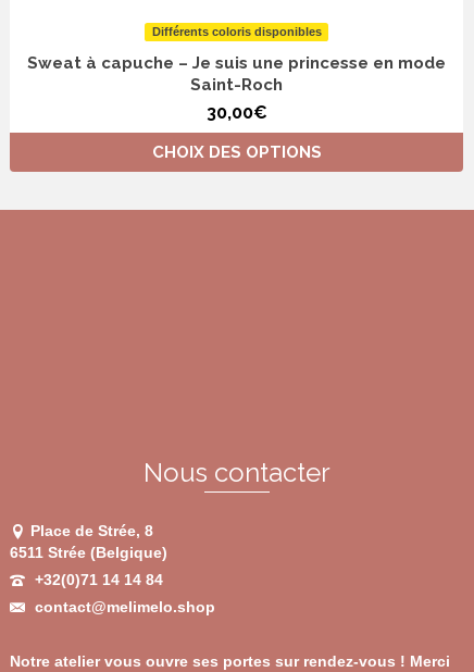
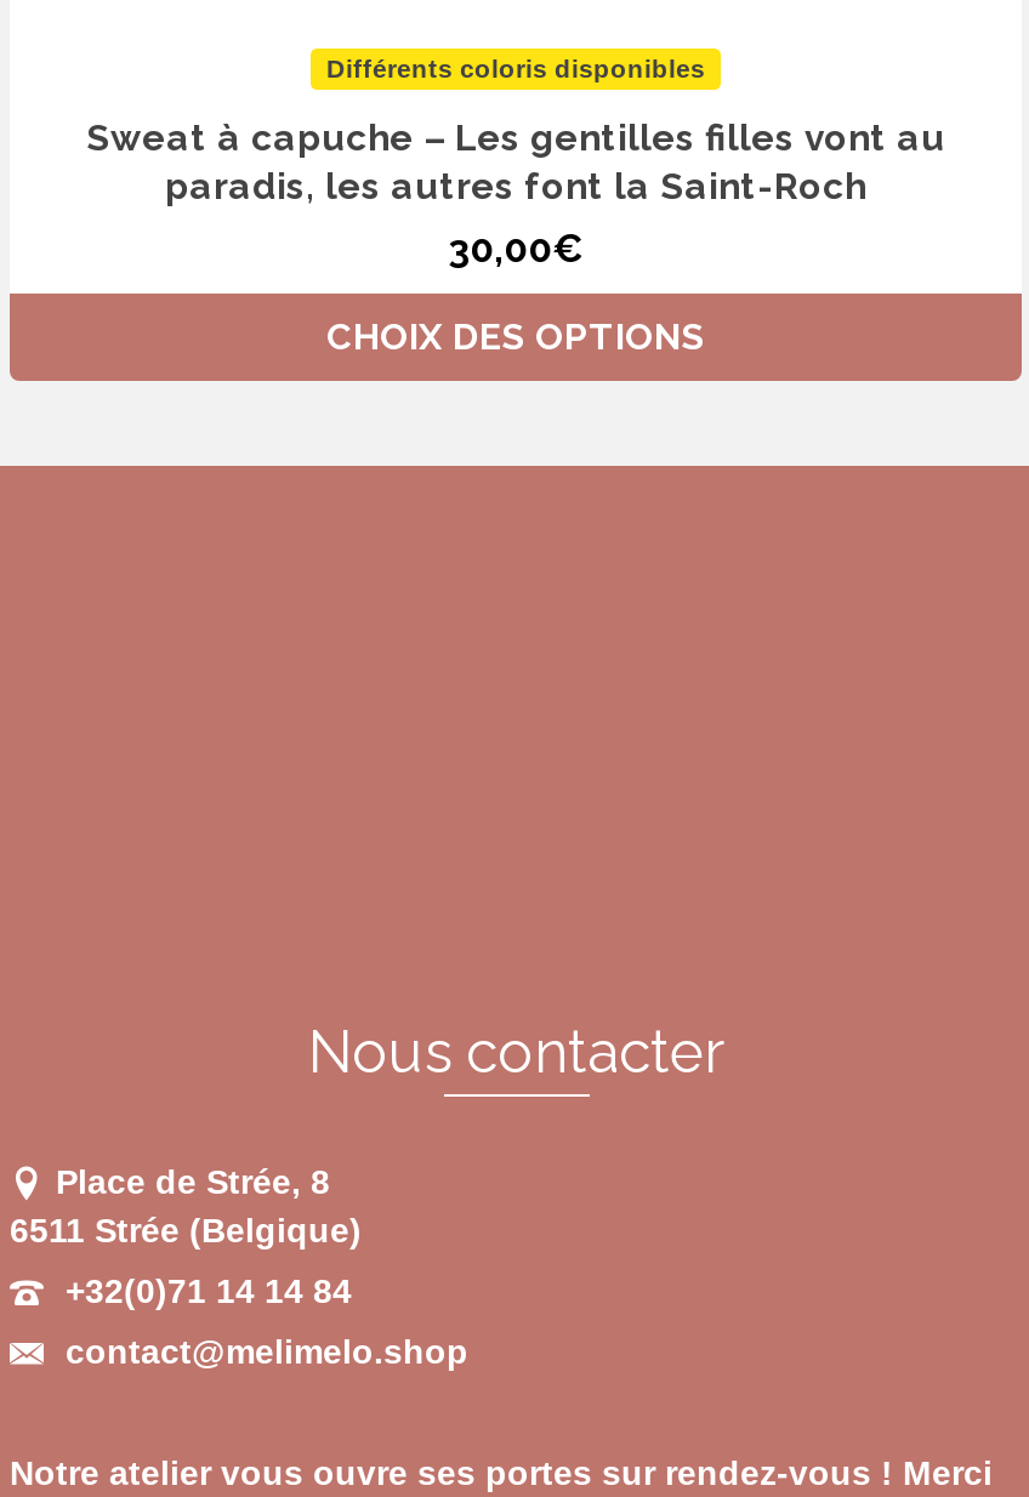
[27,53,446,94] Sweat à capuche – Je suis une princesse en mode | Saint-Roch -> [86,115,945,208] Sweat à capuche – Les gentilles filles vont au | paradis, les autres font la Saint-Roch

